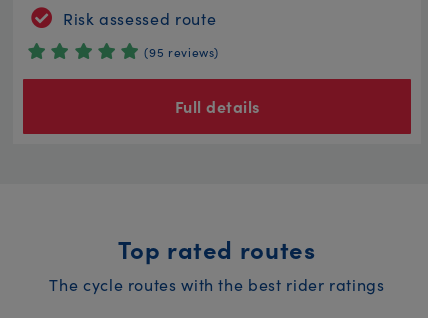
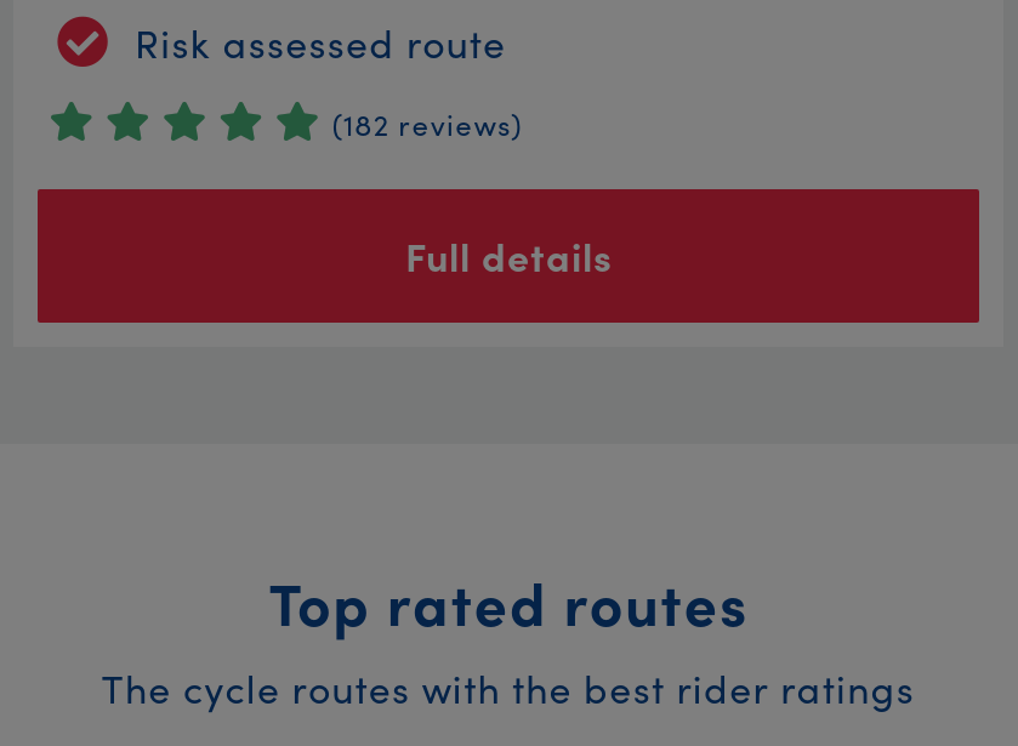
[144,42,219,59] (95 reviews) -> [332,101,522,142] (182 reviews)

